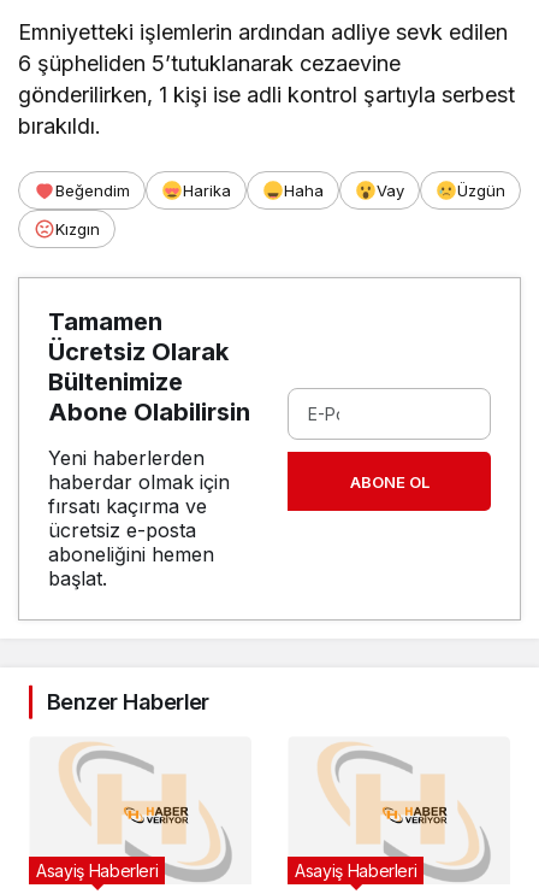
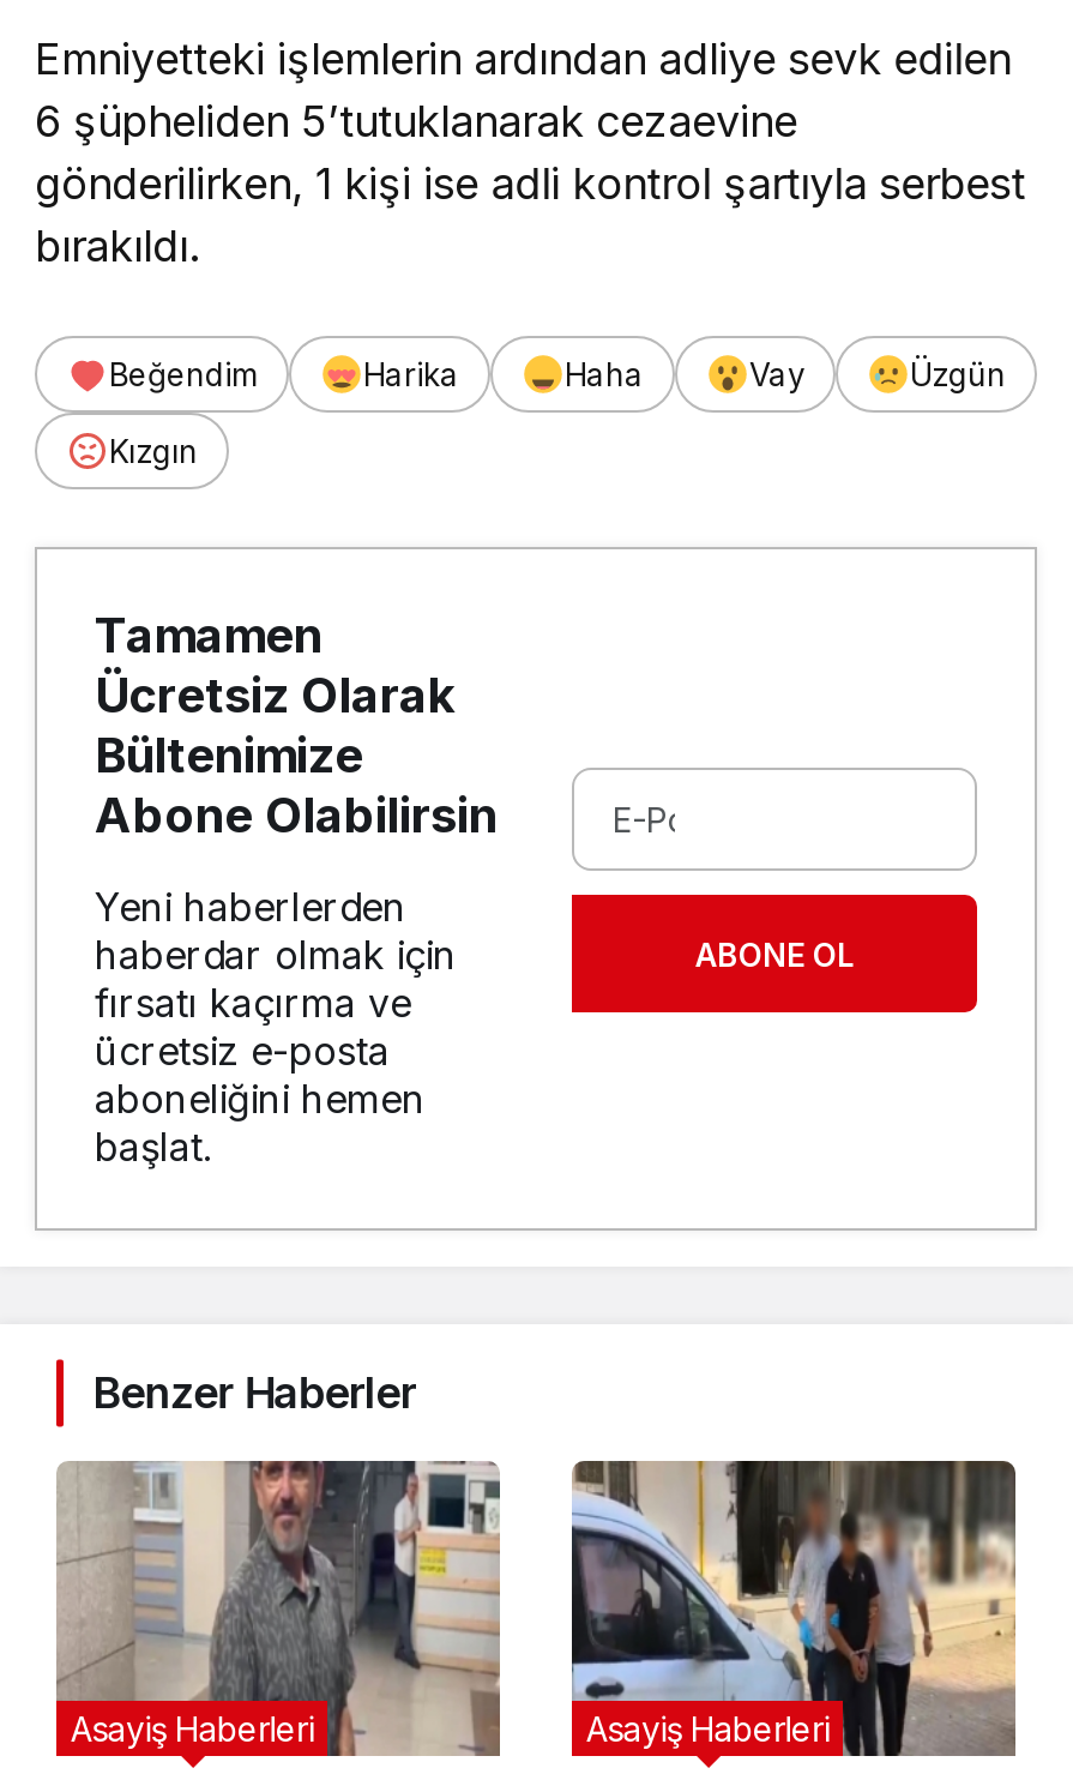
[29,736,251,884] [image] -> [54,1459,502,1758] [image]
[288,736,510,884] [image] -> [569,1459,1018,1758] [image]

